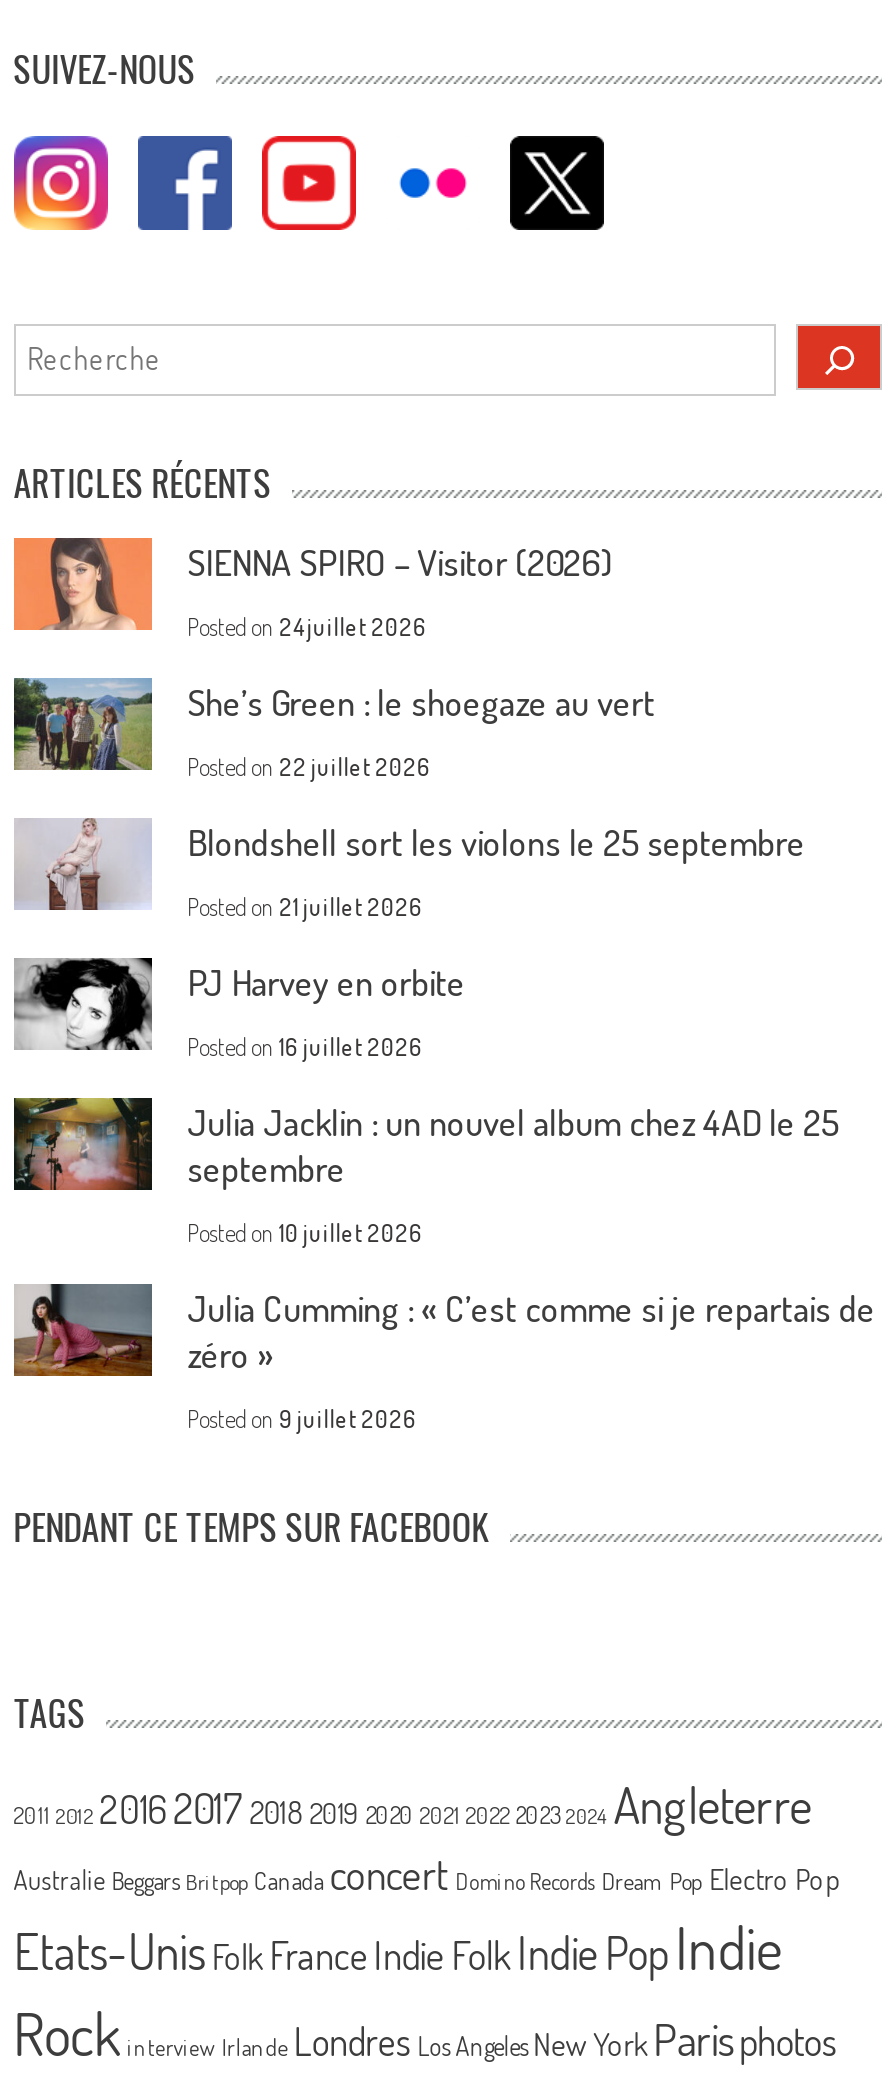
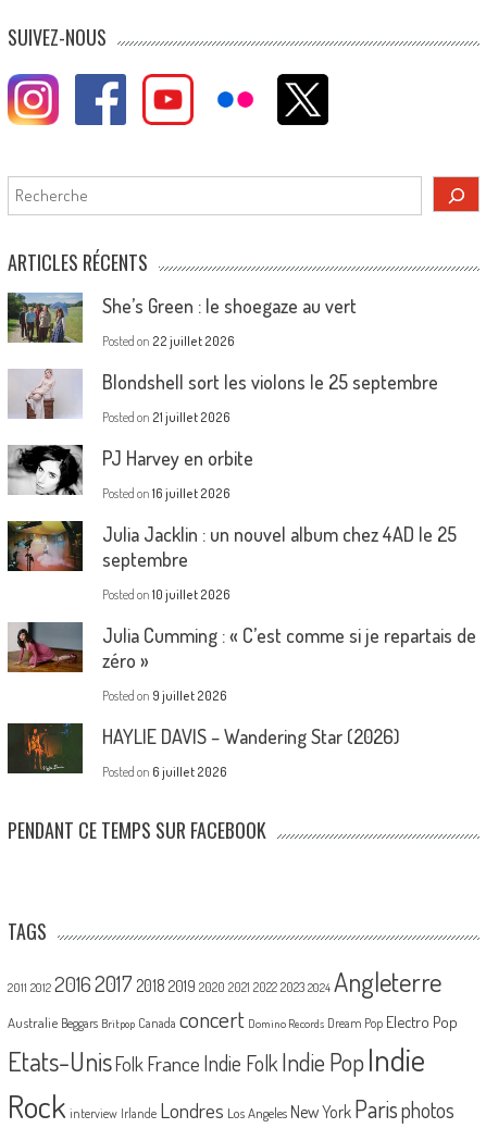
[12,536,613,641] [image] | SIENNA SPIRO – Visitor (2026) | Posted on 24 juillet 2026 -> none
moved [12,678,875,1433] -> [7,293,476,703]: [image] | She’s Green : le shoegaze au vert | Posted on 22 juillet 2026 | ... | zéro » | Posted on 9 juillet 2026
none -> [7,722,400,779] [image] | HAYLIE DAVIS – Wandering Star (2026) | Posted on 6 juillet 2026

